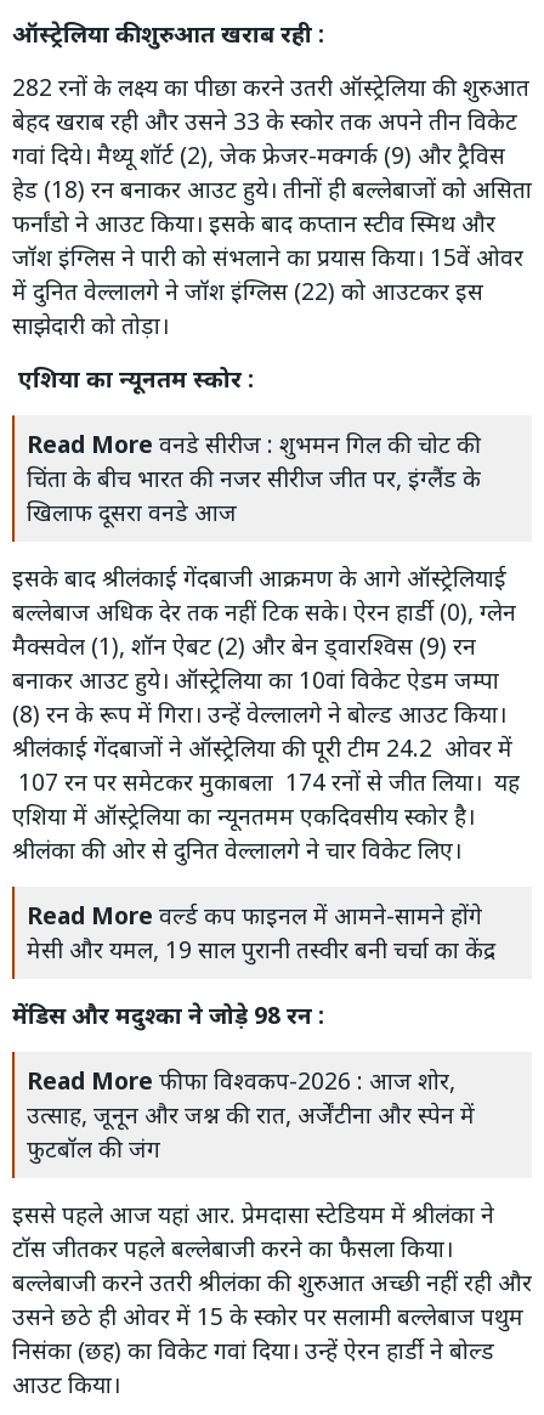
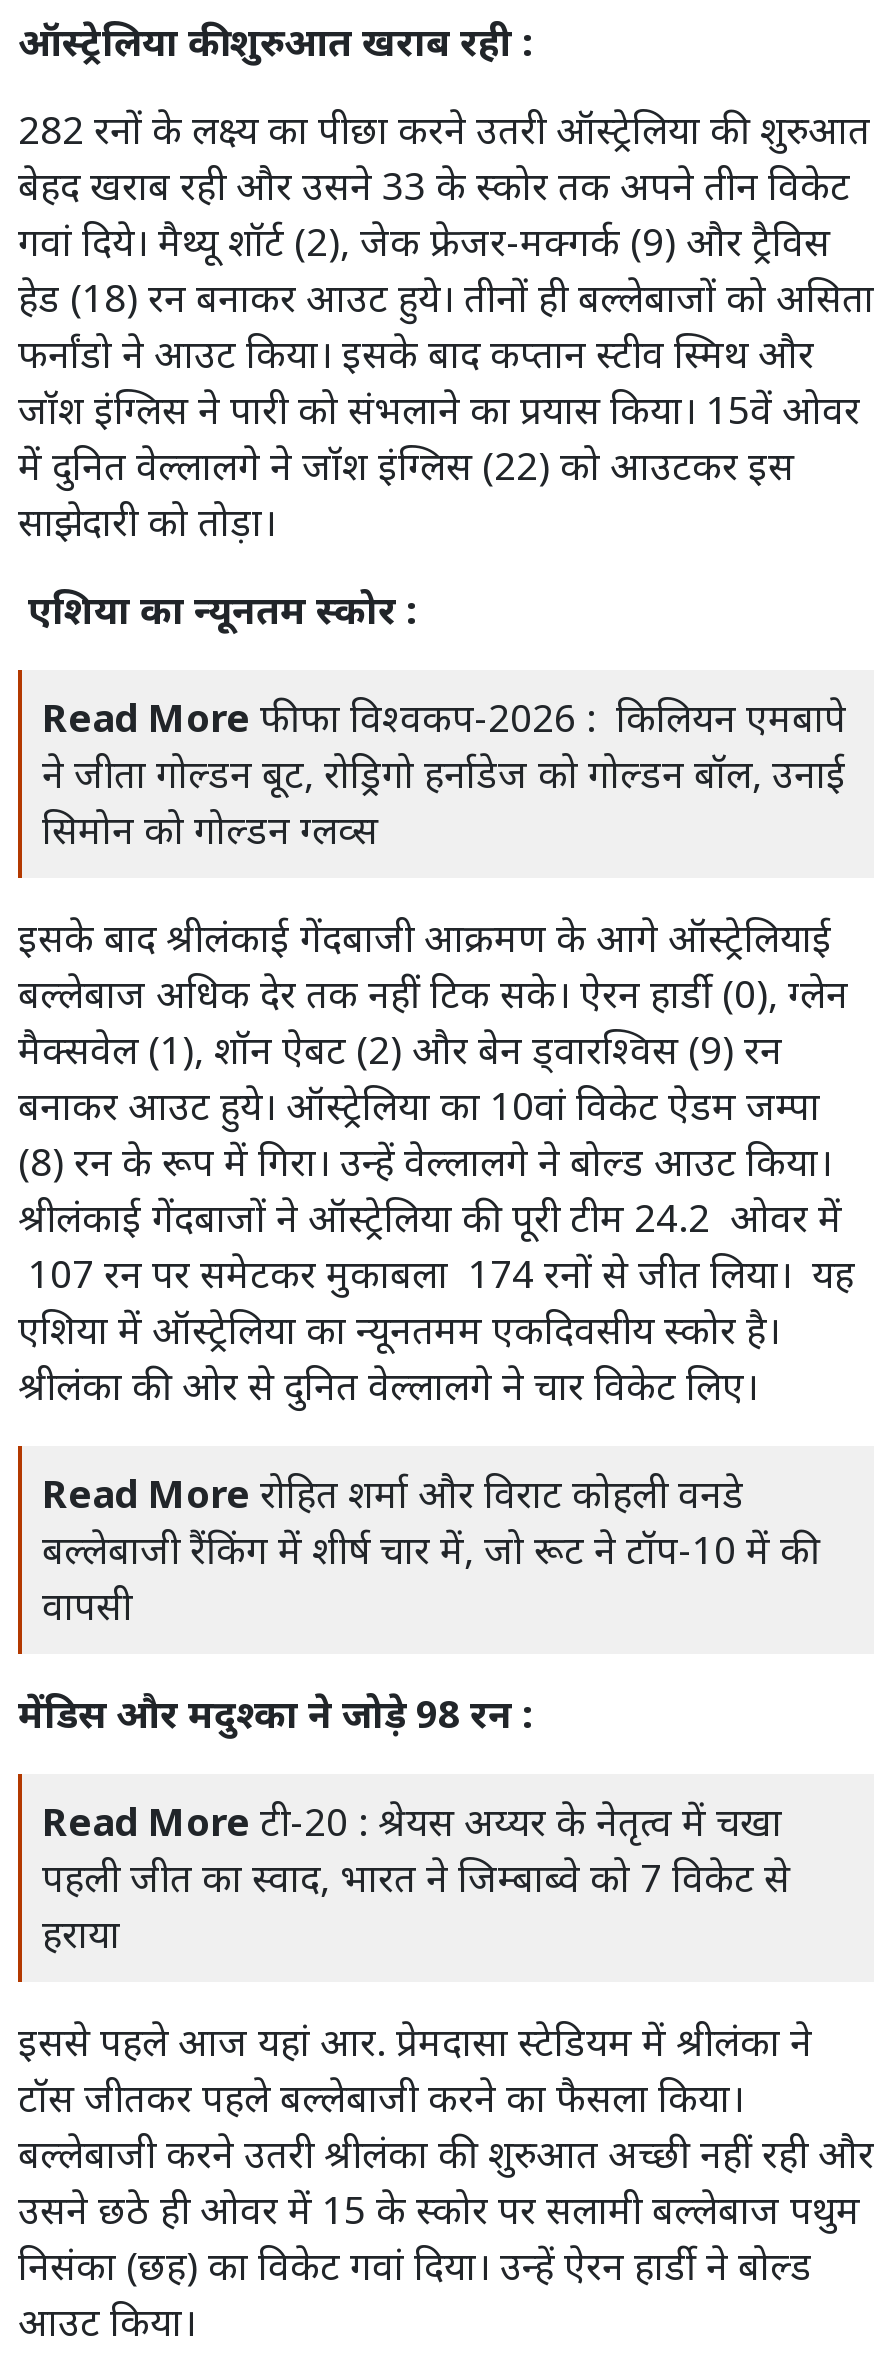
[27,427,481,528] Read More वनडे सीरीज : शुभमन गिल की चोट की | चिंता के बीच भारत की नजर सीरीज जीत पर, इंग्लैंड के | खिलाफ दूसरा वनडे आज -> [42,690,846,856] Read More फीफा विश्वकप-2026 : किलियन एमबापे | ने जीता गोल्डन बूट, रोड्रिगो हर्नाडेज को गोल्डन बॉल, उनाई | सिमोन को गोल्डन ग्लव्स
[27,899,495,965] Read More वर्ल्ड कप फाइनल में आमने-सामने होंगे | मेसी और यमल, 19 साल पुरानी तस्वीर बनी चर्चा का केंद्र -> [42,1466,820,1632] Read More रोहित शर्मा और विराट कोहली वनडे | बल्लेबाजी रैंकिंग में शीर्ष चार में, जो रूट ने टॉप-10 में की | वापसी
[27,1064,475,1165] Read More फीफा विश्वकप-2026 : आज शोर, | उत्साह, जूनून और जश्न की रात, अर्जेंटीना और स्पेन में | फुटबॉल की जंग -> [42,1794,790,1960] Read More टी-20 : श्रेयस अय्यर के नेतृत्व में चखा | पहली जीत का स्वाद, भारत ने जिम्बाब्वे को 7 विकेट से | हराया

